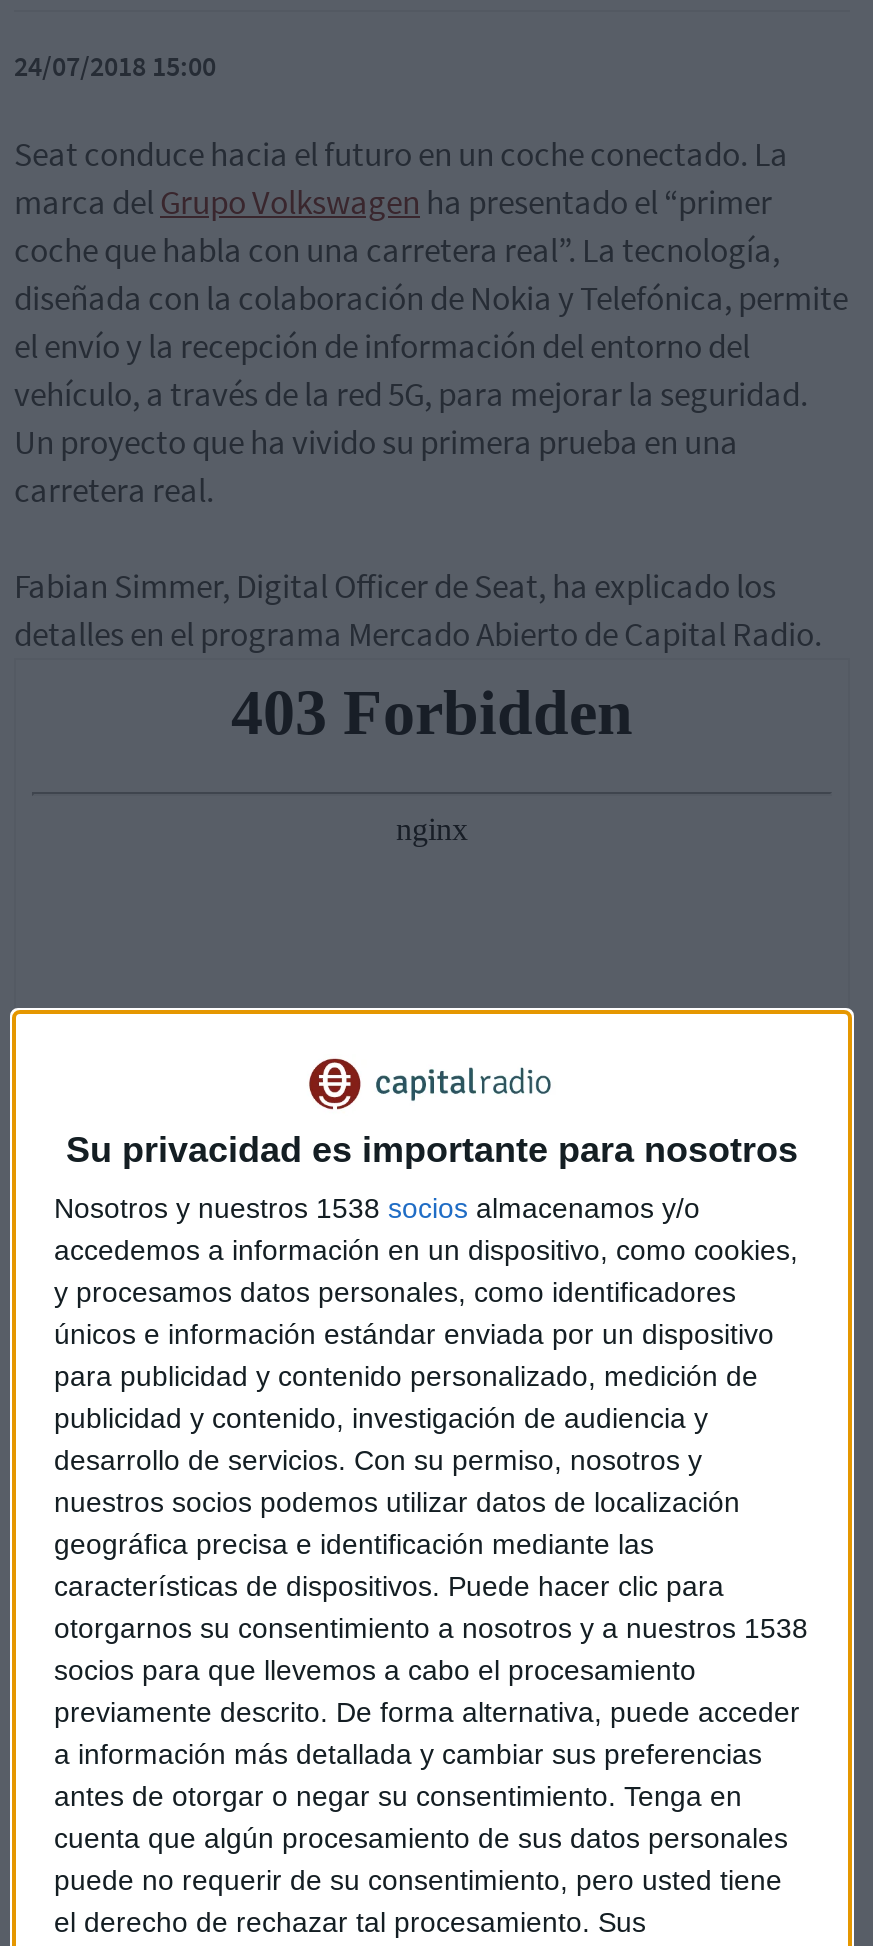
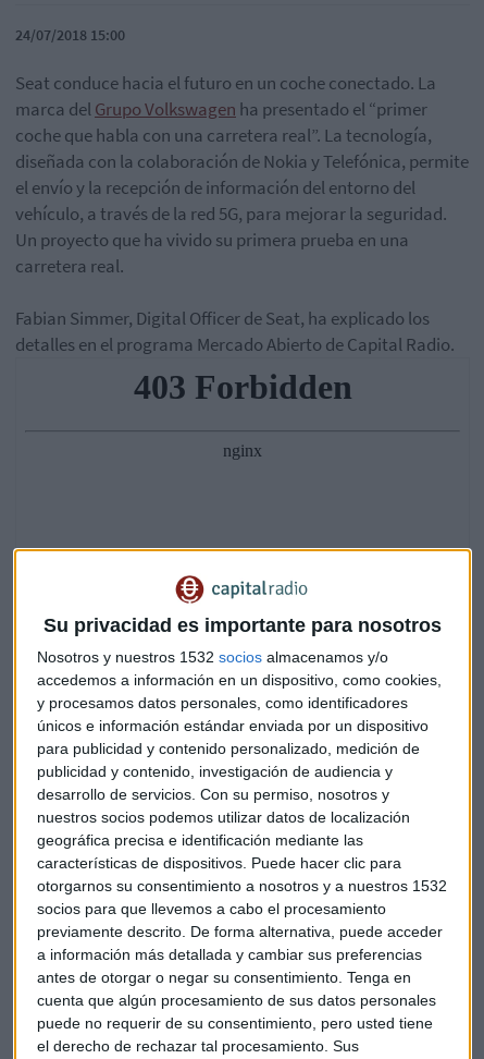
[54,1192,700,1224] Nosotros y nuestros 1538 socios almacenamos y/o -> [37,648,388,666] Nosotros y nuestros 1532 socios almacenamos y/o
[54,1612,808,1644] otorgarnos su consentimiento a nosotros y a nuestros 1538 -> [37,877,447,895] otorgarnos su consentimiento a nosotros y a nuestros 1532

